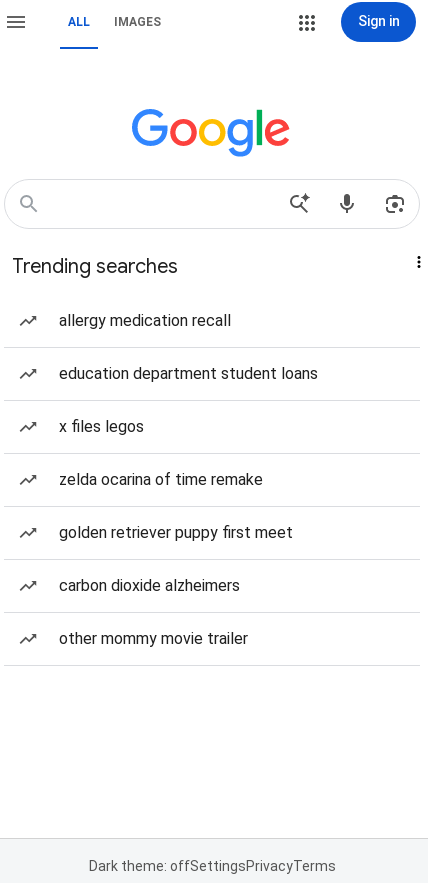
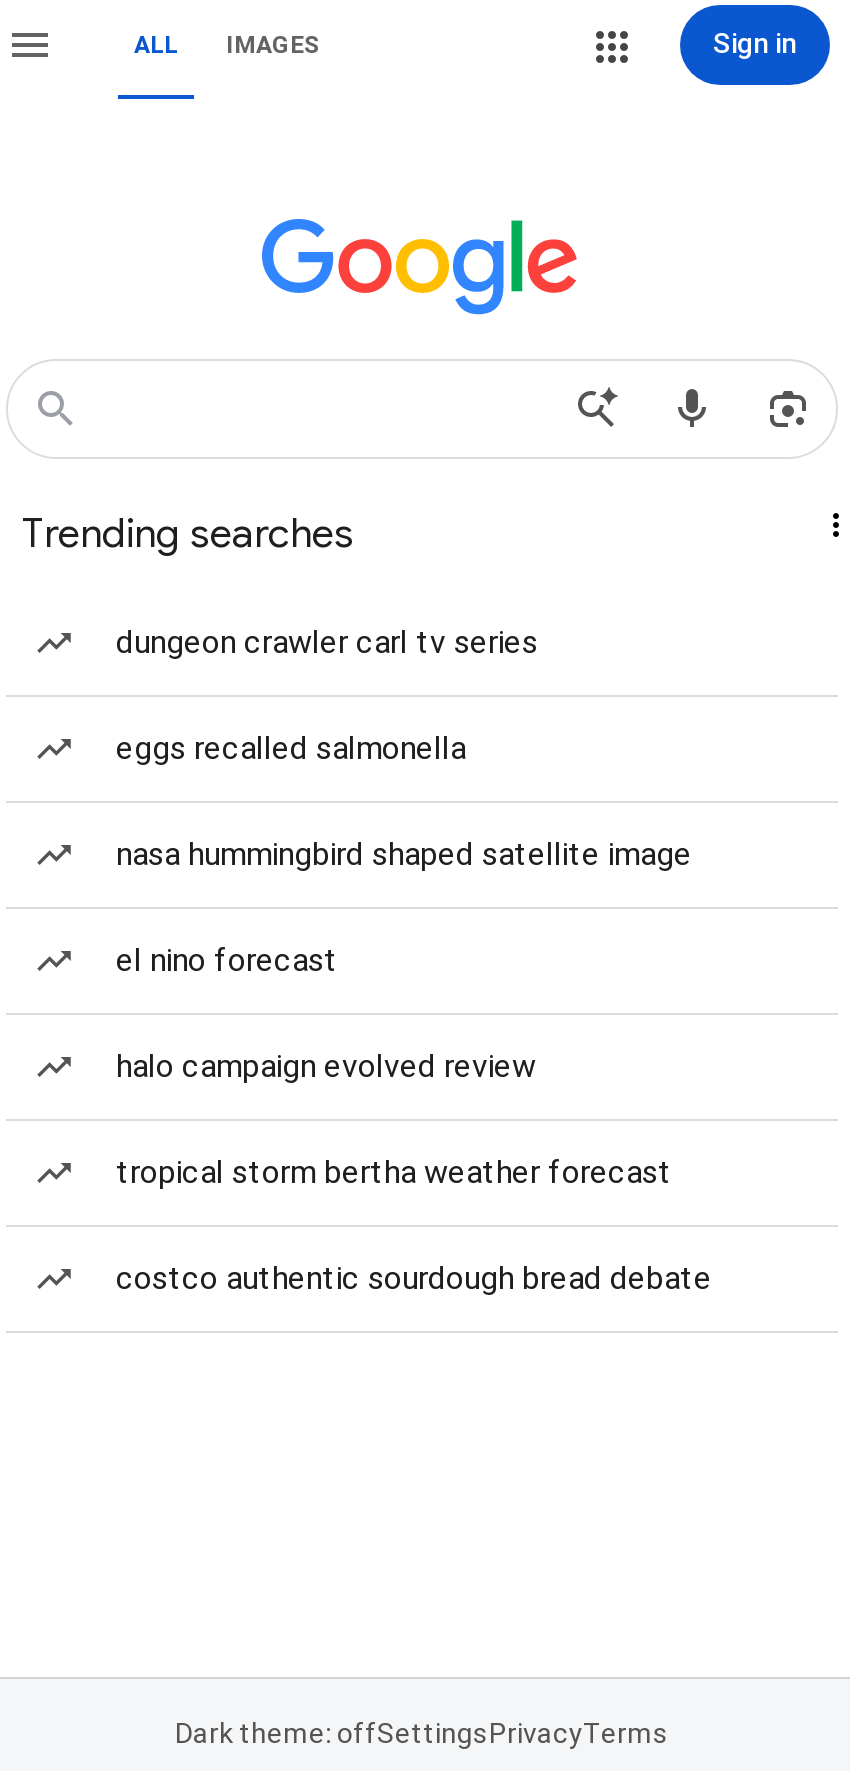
[59,311,231,330] allergy medication recall -> [116,623,538,661] dungeon crawler carl tv series
[59,364,318,383] education department student loans -> [116,729,466,767] eggs recalled salmonella
[59,417,144,436] x files legos -> [116,835,692,873] nasa hummingbird shaped satellite image
[59,470,263,489] zelda ocarina of time remake -> [116,941,338,979] el nino forecast
[59,523,293,542] golden retriever puppy first meet -> [116,1047,536,1085] halo campaign evolved review
[59,576,240,595] carbon dioxide alzheimers -> [116,1153,672,1191] tropical storm bertha weather forecast
[59,629,248,648] other mommy movie trailer -> [116,1259,712,1297] costco authentic sourdough bread debate

